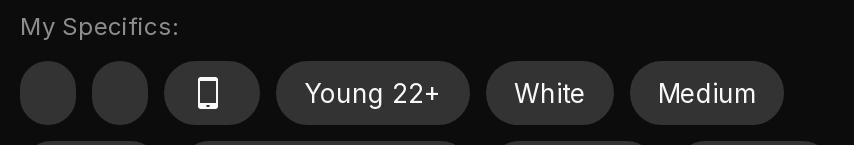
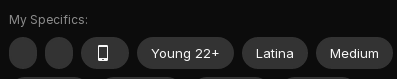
[514,77,586,109] White -> [256,45,294,61] Latina

